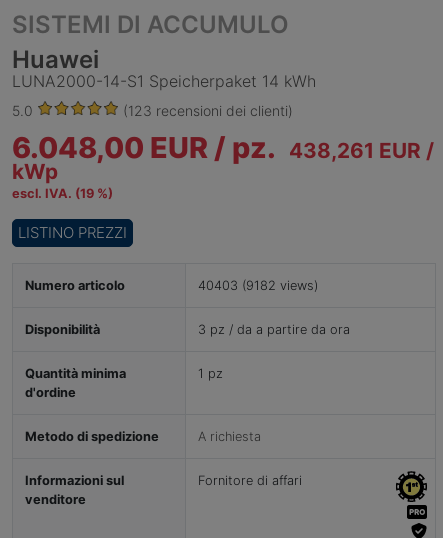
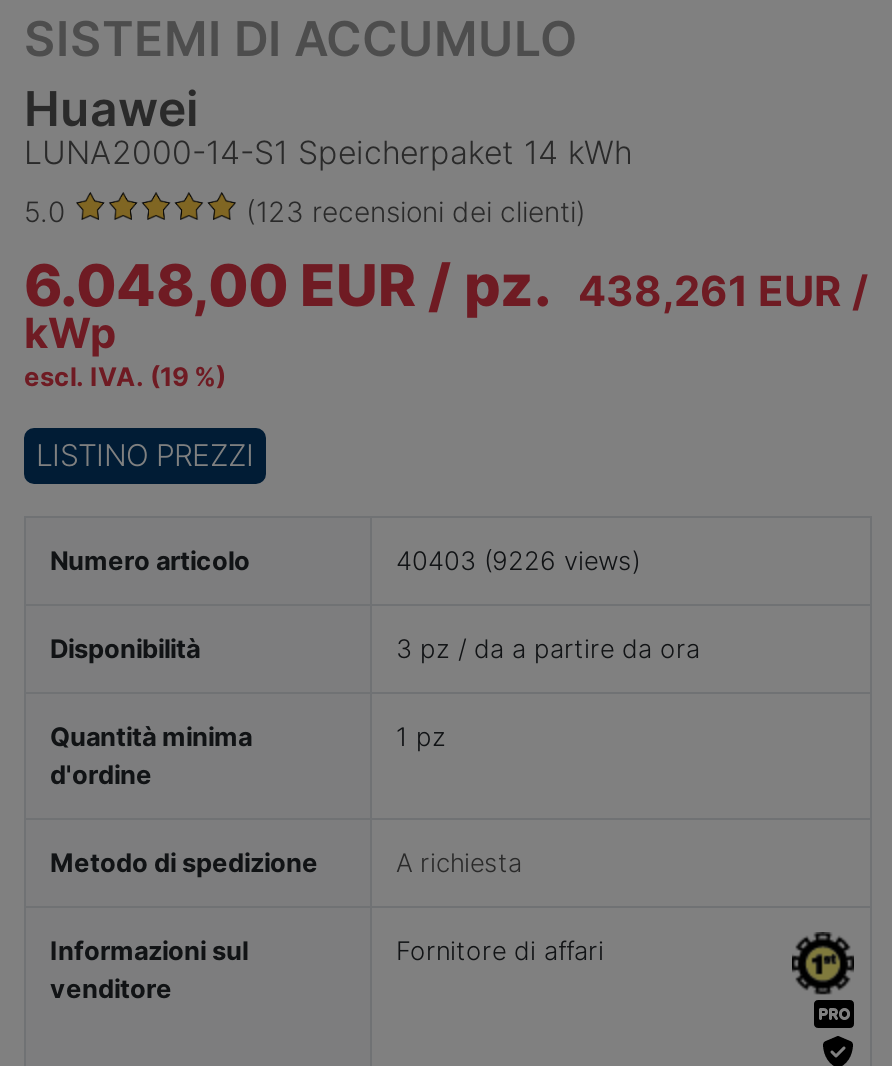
[198,278,318,293] 40403 (9182 views) -> [396,546,640,576] 40403 (9226 views)

